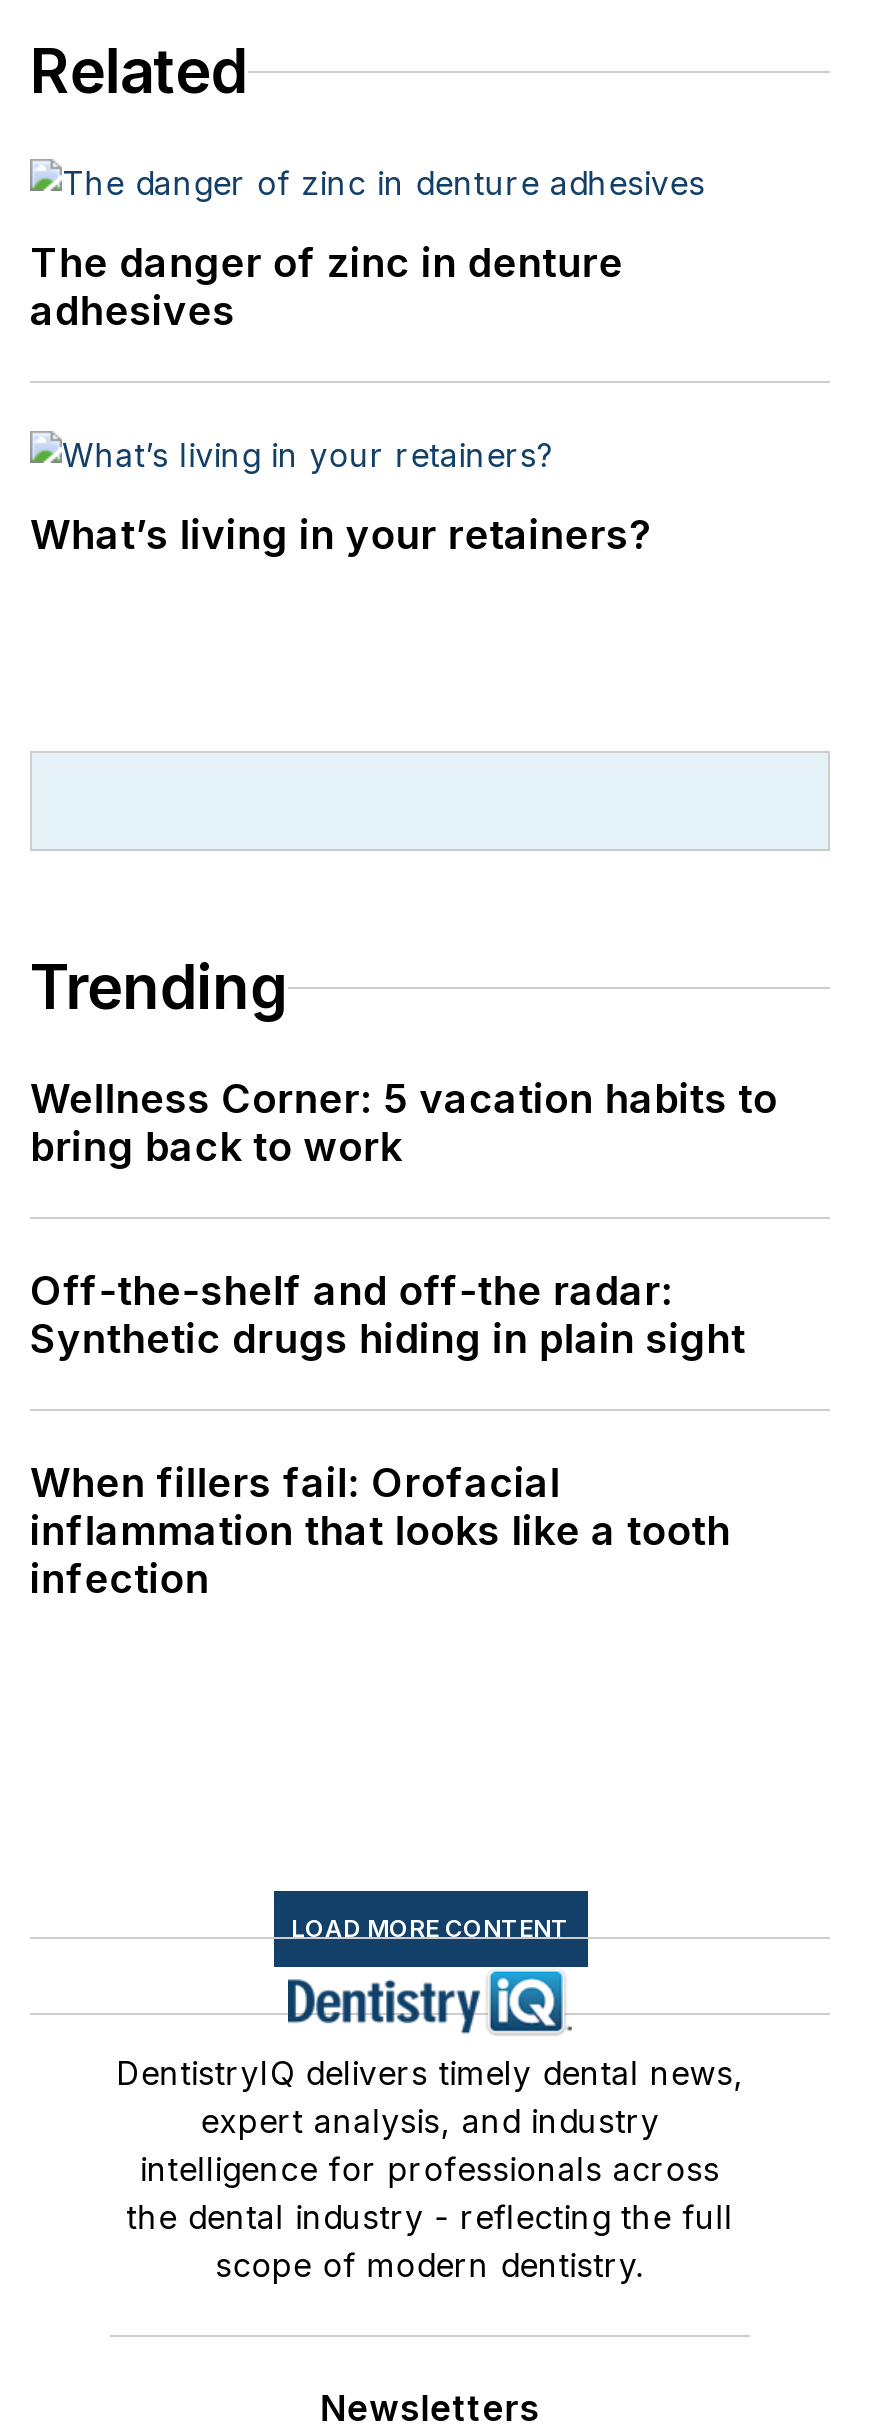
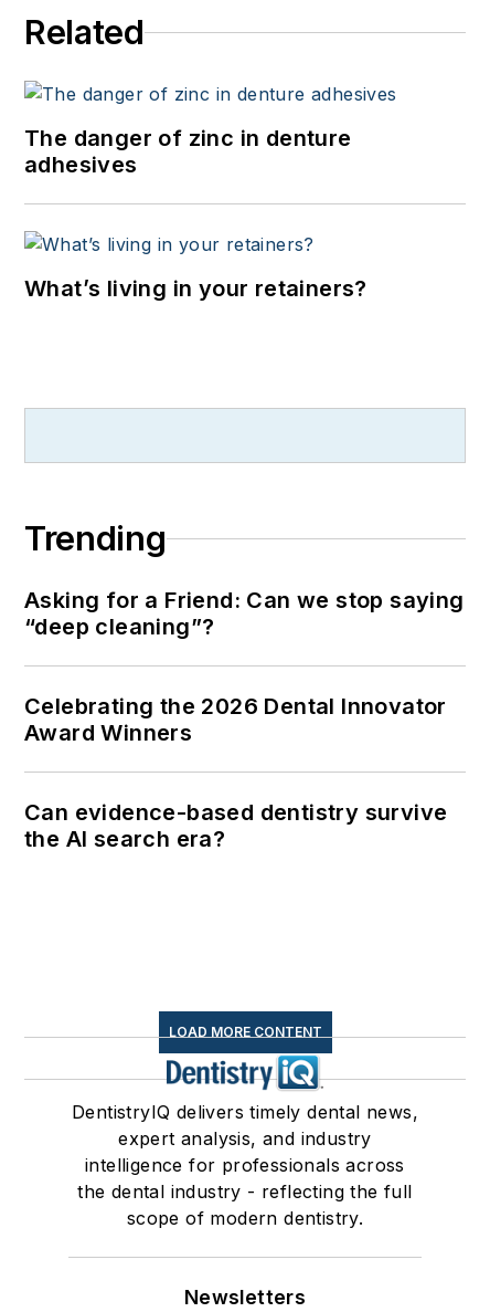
[30,1075,778,1171] Wellness Corner: 5 vacation habits to | bring back to work -> [24,587,464,640] Asking for a Friend: Can we stop saying | “deep cleaning”?
[30,1267,746,1363] Off-the-shelf and off-the radar: | Synthetic drugs hiding in plain sight -> [24,693,447,746] Celebrating the 2026 Dental Innovator | Award Winners
[30,1459,731,1603] When fillers fail: Orofacial | inflammation that looks like a tooth | infection -> [24,799,447,852] Can evidence-based dentistry survive | the AI search era?

